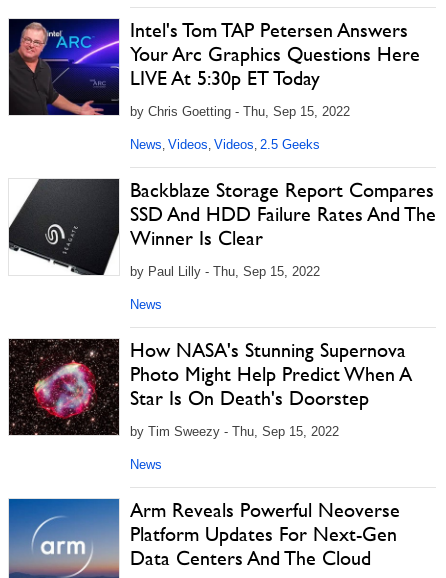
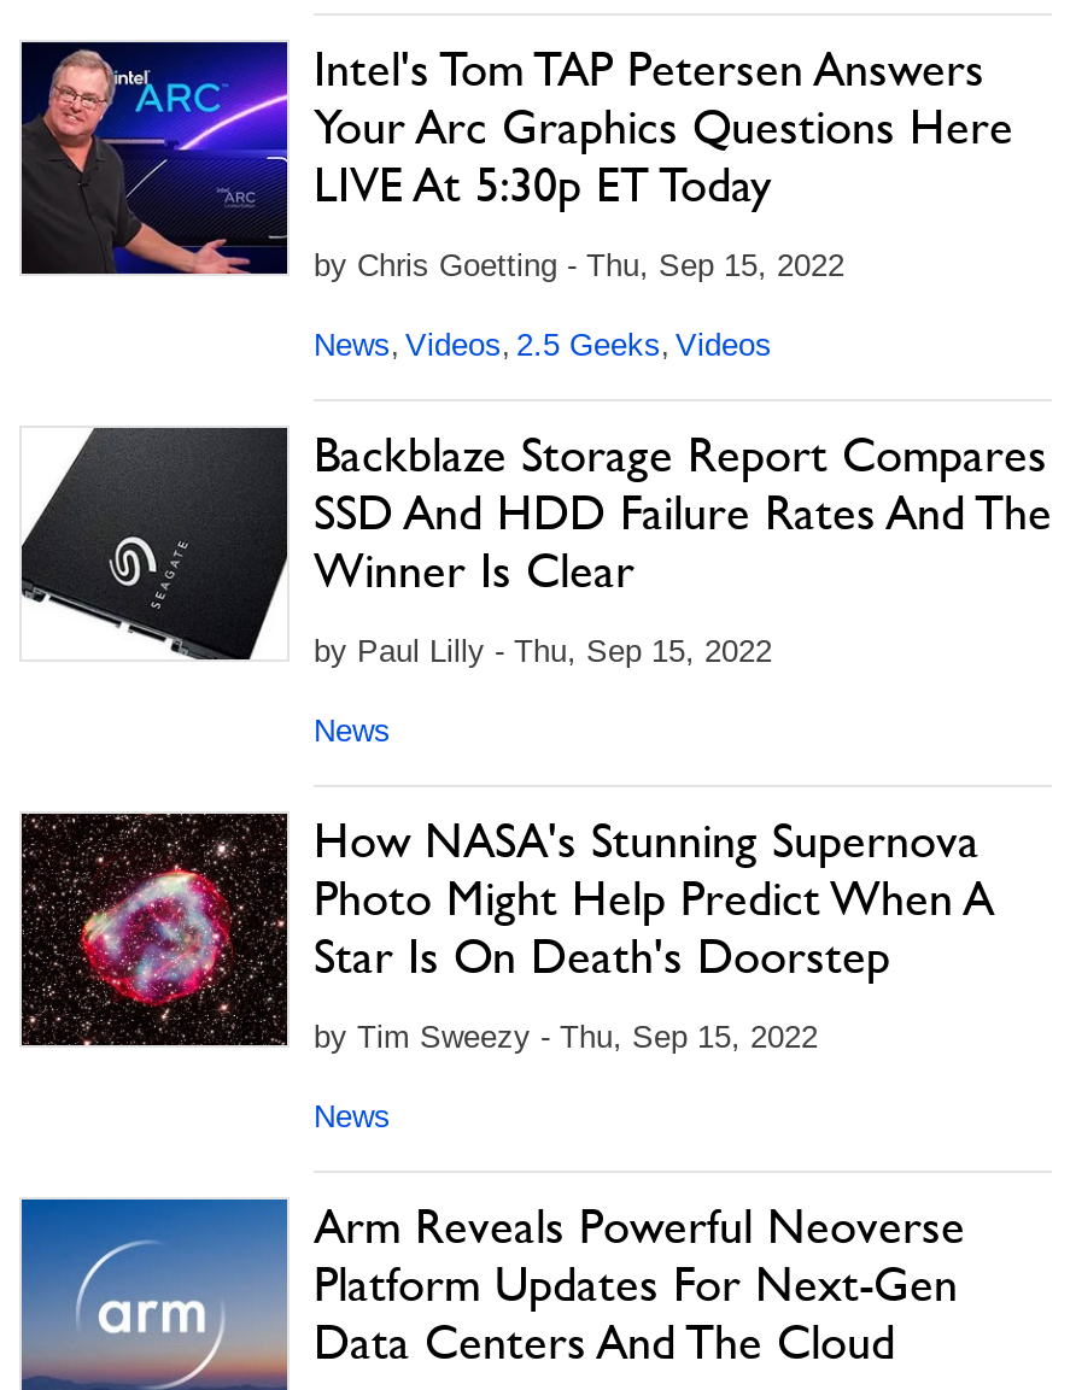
[130,137,320,152] News, Videos, Videos, 2.5 Geeks -> [314,326,772,363] News, Videos, 2.5 Geeks, Videos

